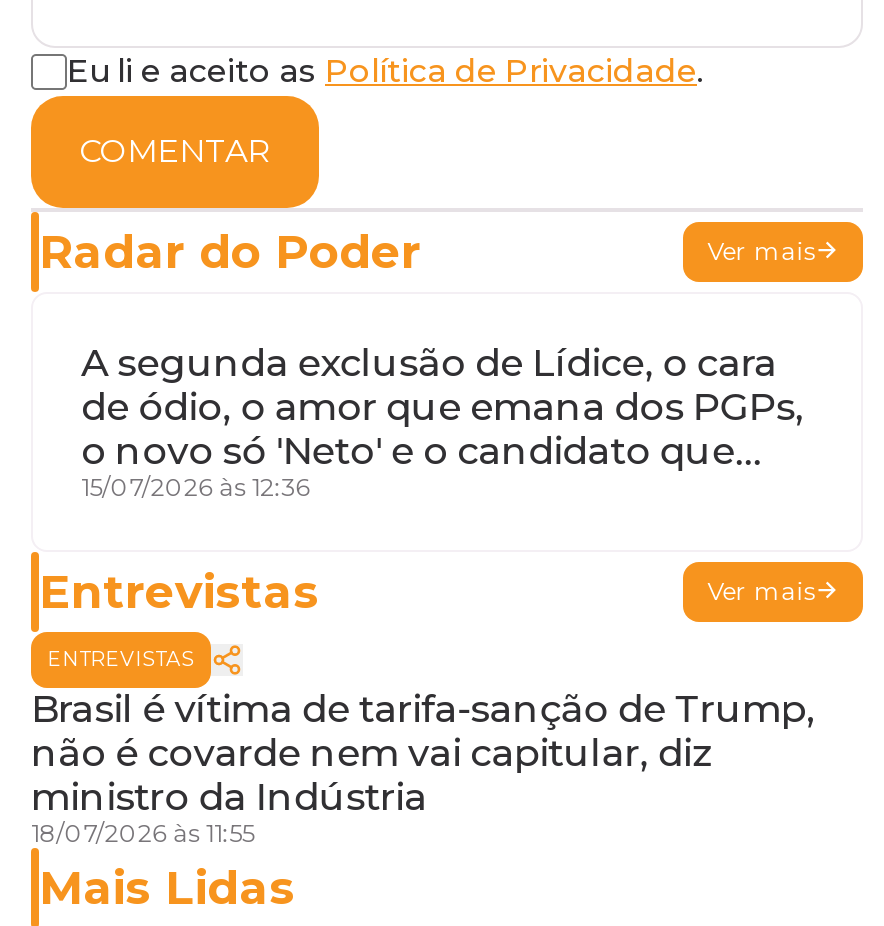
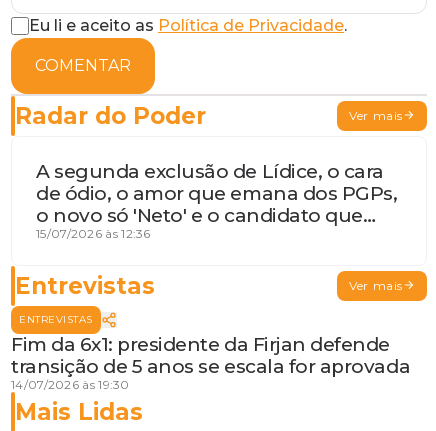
[31,687,815,849] Brasil é vítima de tarifa-sanção de Trump, | não é covarde nem vai capitular, diz | ministro da Indústria | 18/07/2026 às 11:55 -> [11,333,410,392] Fim da 6x1: presidente da Firjan defende | transição de 5 anos se escala for aprovada | 14/07/2026 às 19:30

